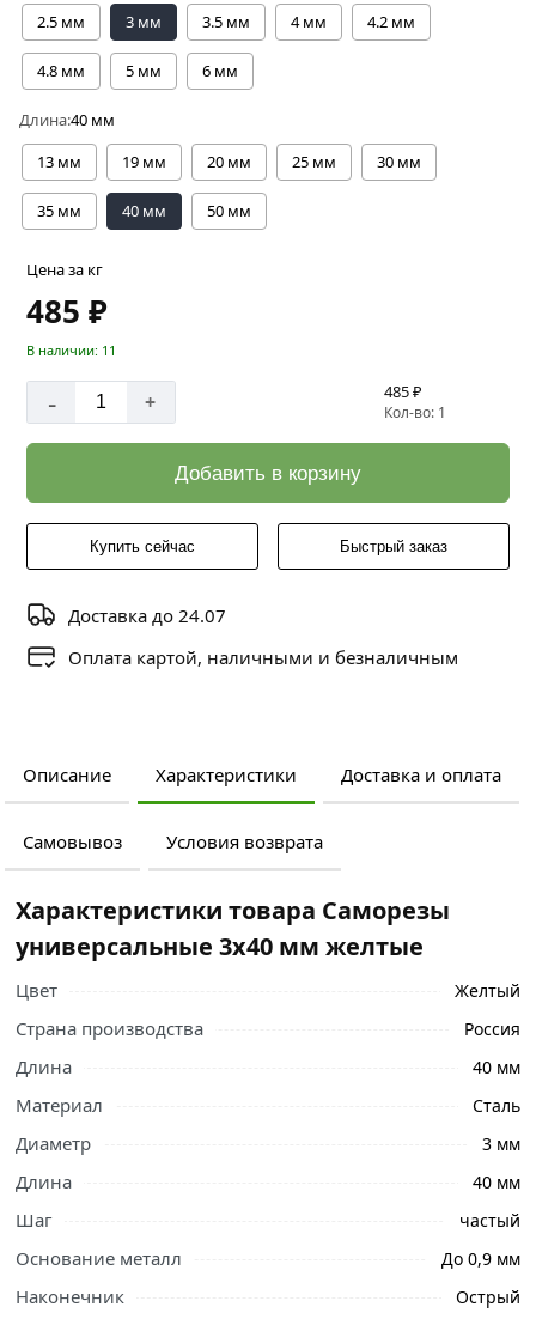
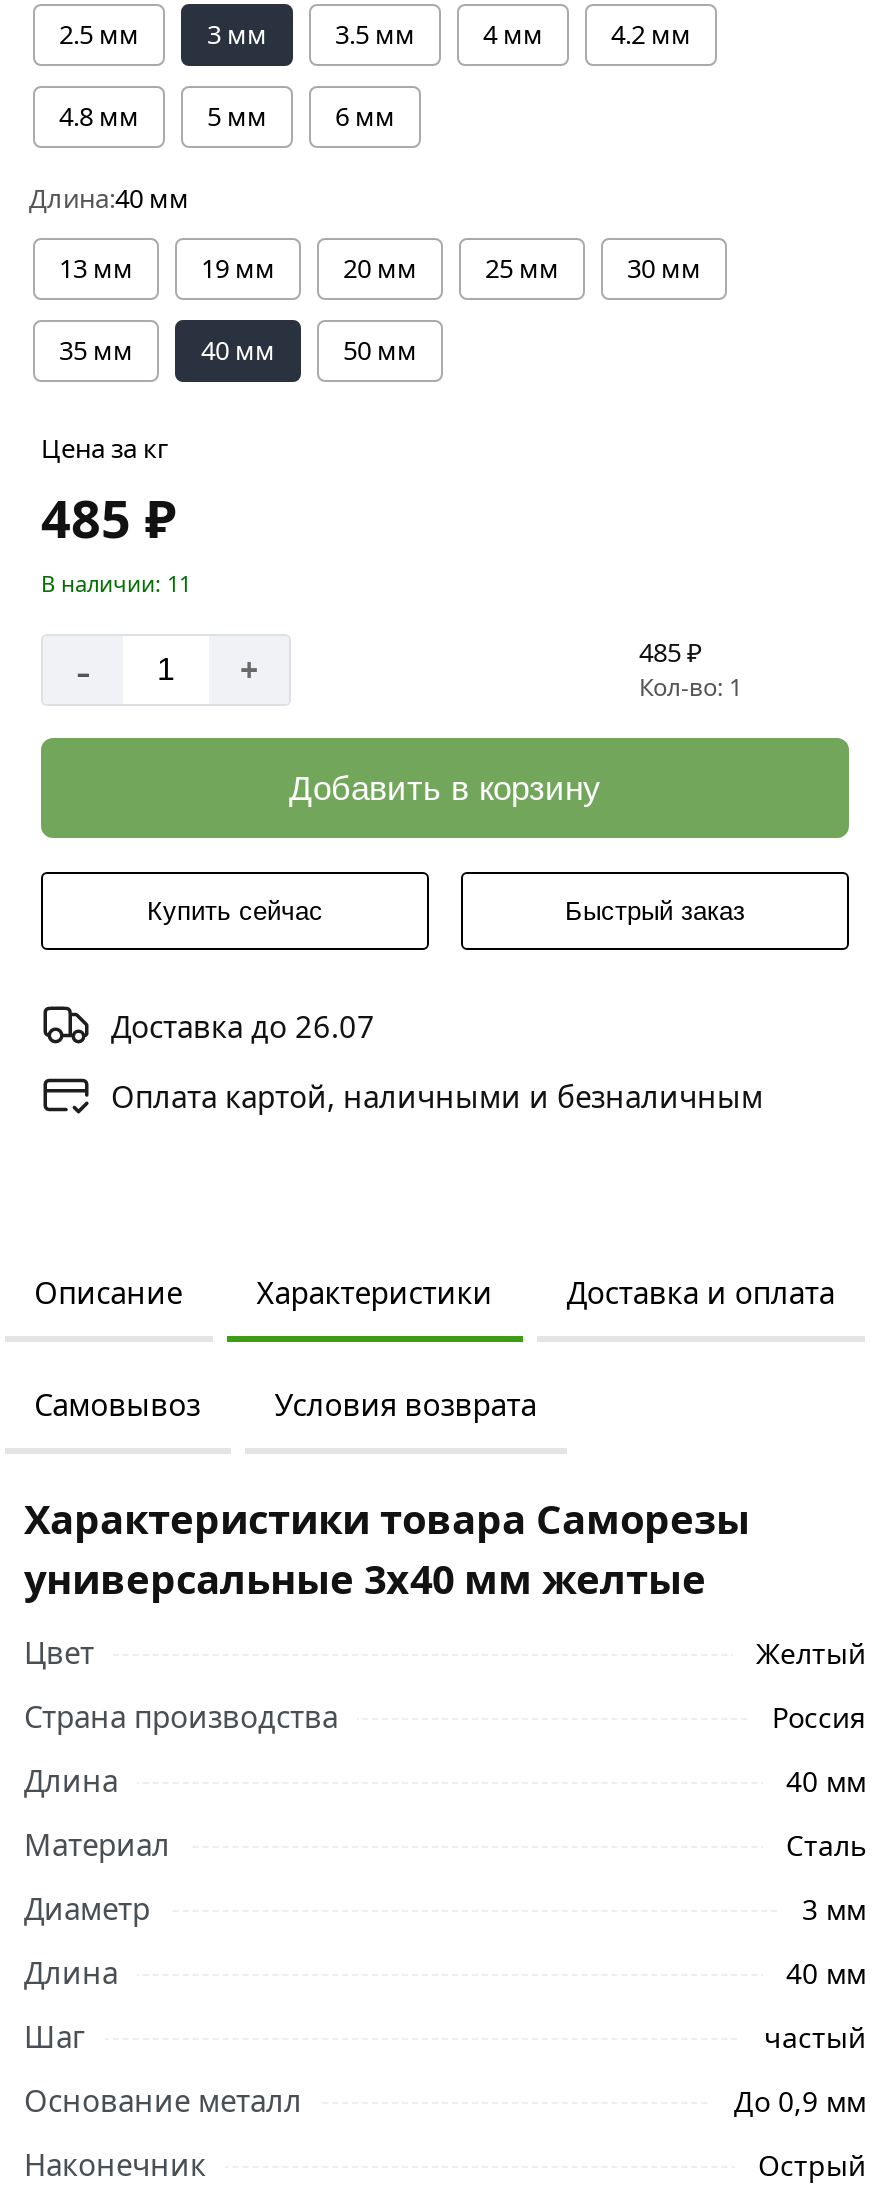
[68,603,226,627] Доставка до 24.07 -> [111,1005,375,1045] Доставка до 26.07

